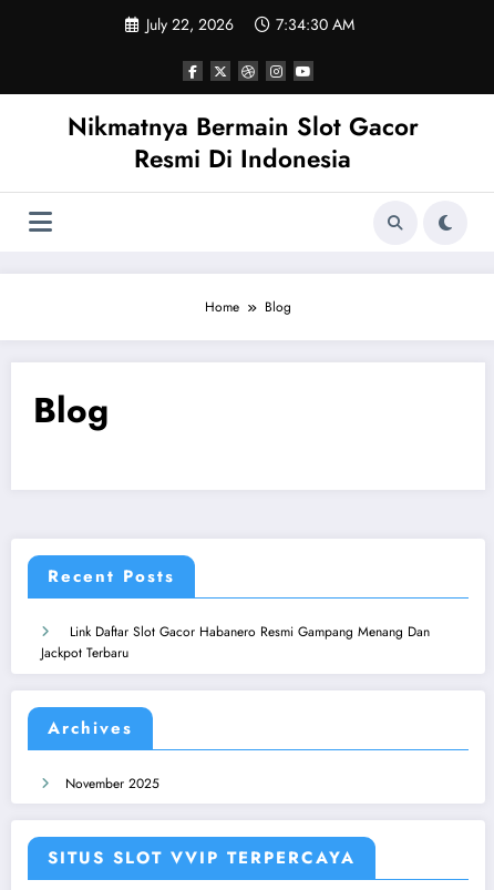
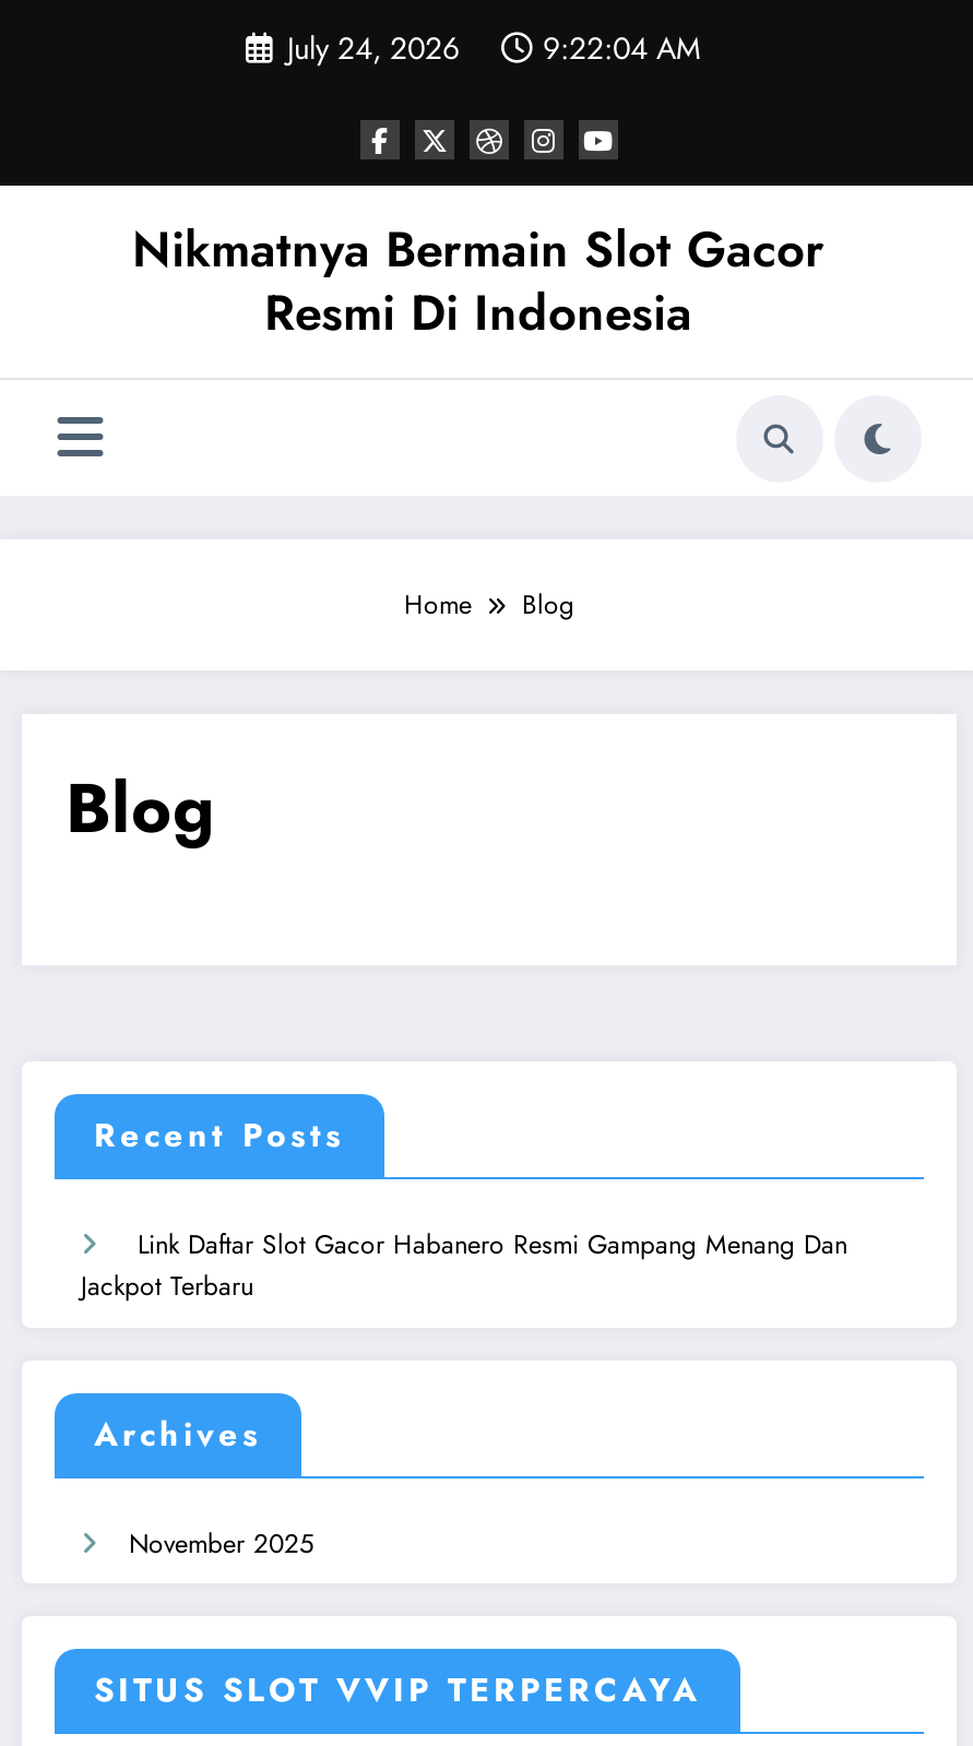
[146,13,234,35] July 22, 2026 -> [287,26,460,70] July 24, 2026
[276,13,354,35] 7:34:30 AM -> [543,26,700,70] 9:22:04 AM

